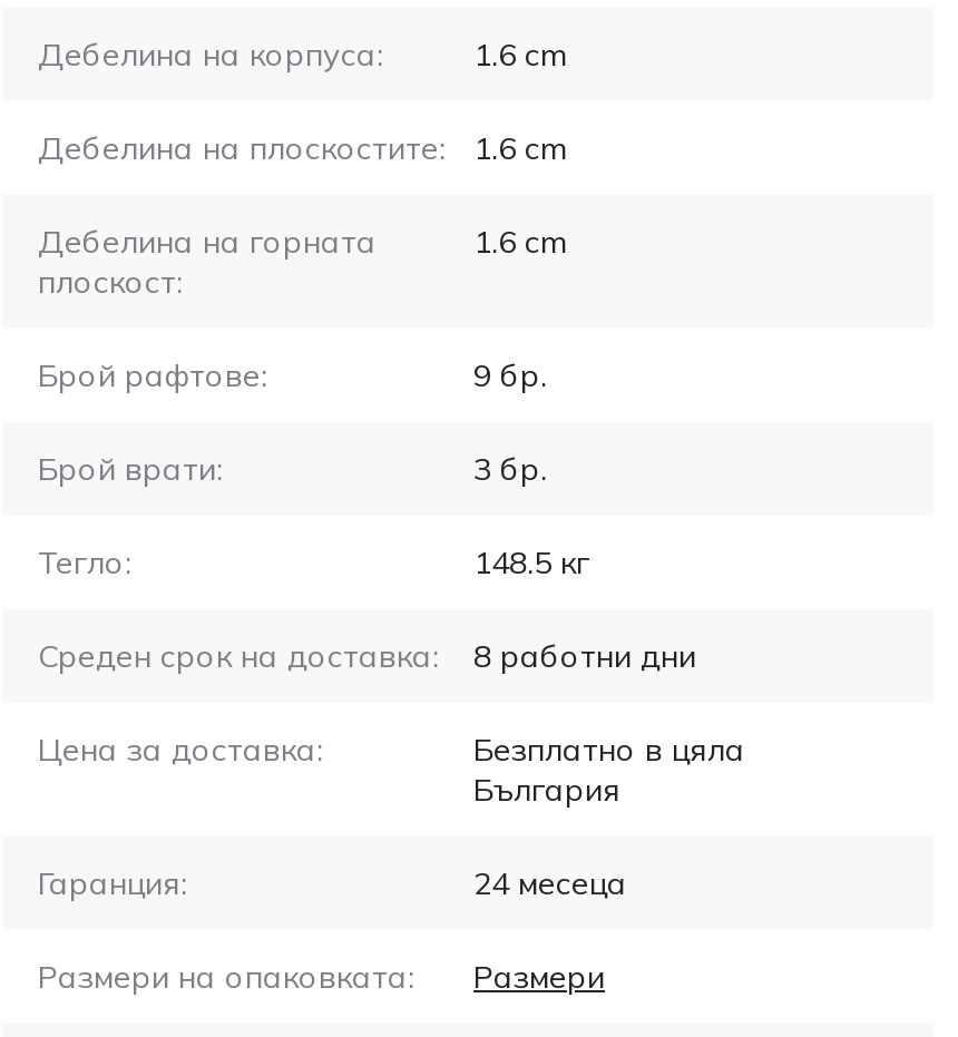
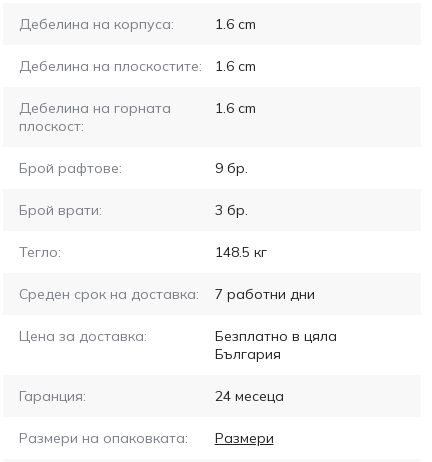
[38,636,696,677] Среден срок на доставка: 8 работни дни -> [19,285,314,303] Среден срок на доставка: 7 работни дни

